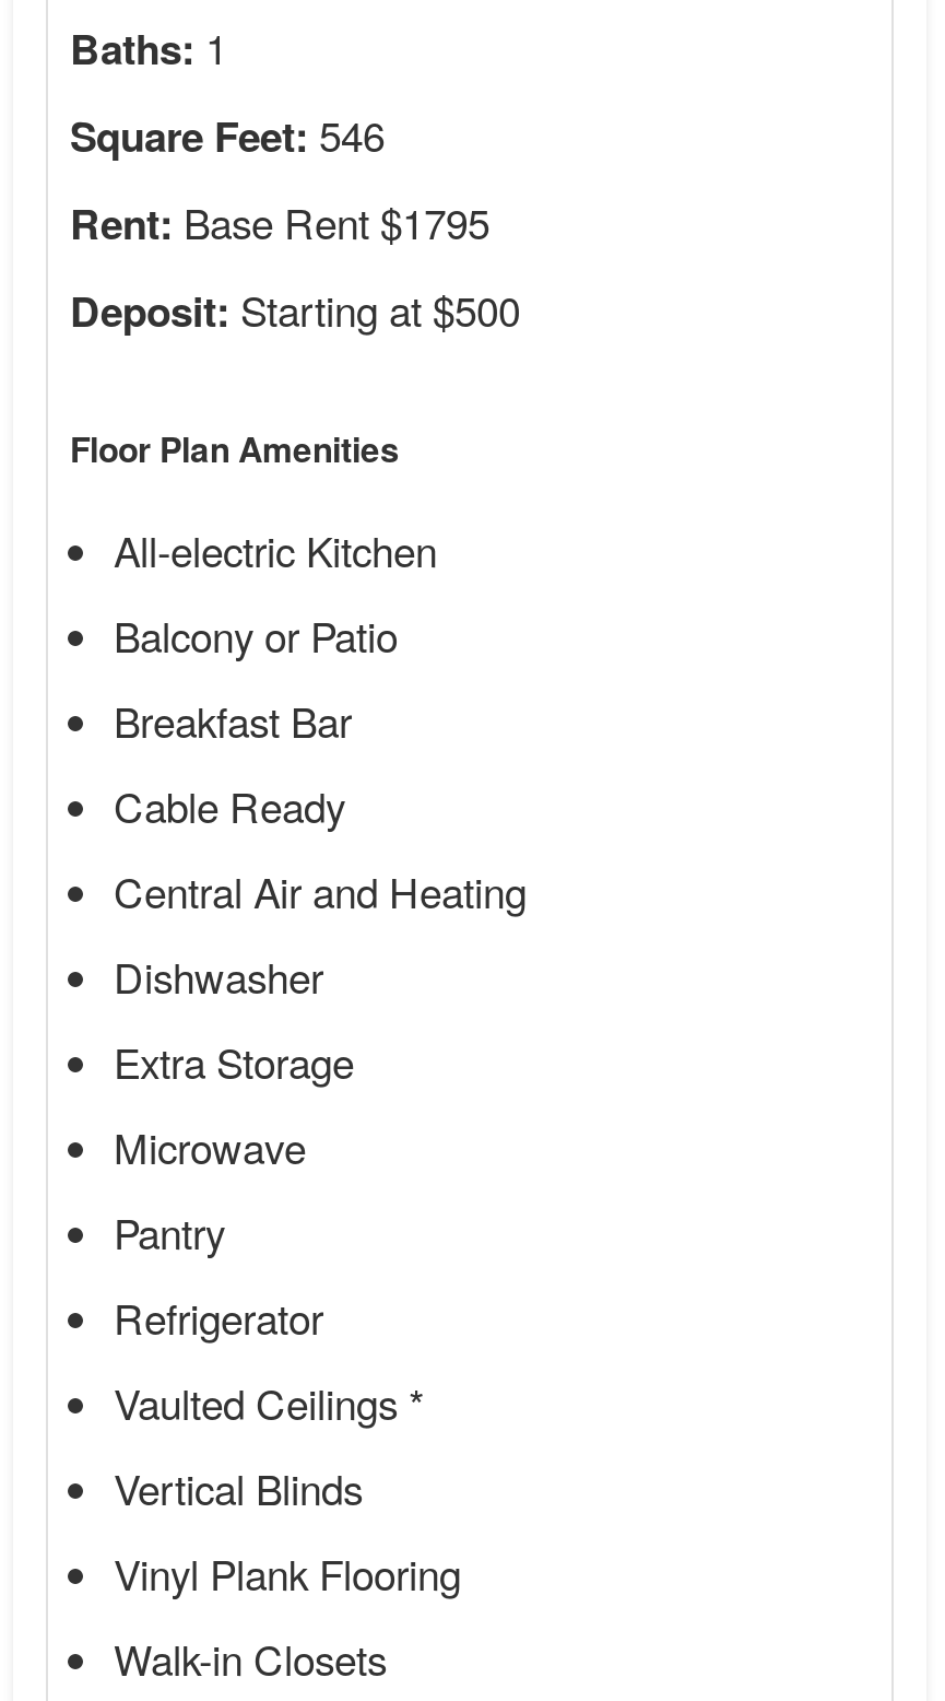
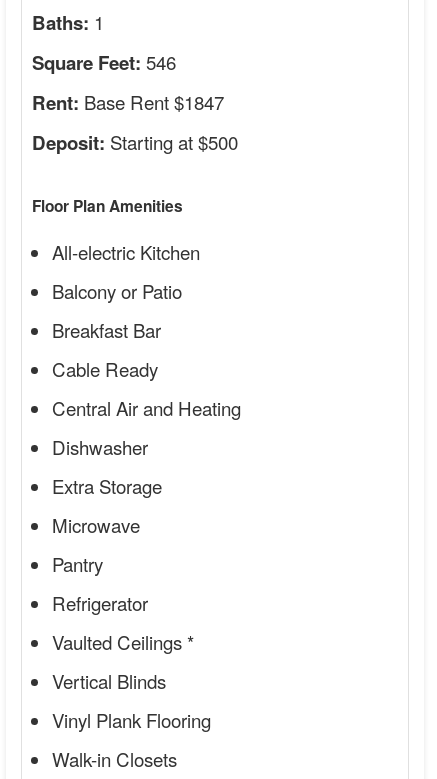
[70,191,489,252] Rent: Base Rent $1795 -> [32,88,224,116] Rent: Base Rent $1847

